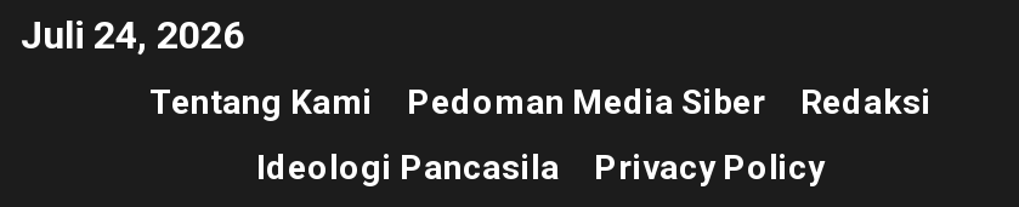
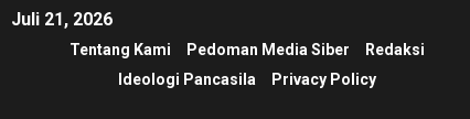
[21,13,244,59] Juli 24, 2026 -> [11,9,113,30] Juli 21, 2026

